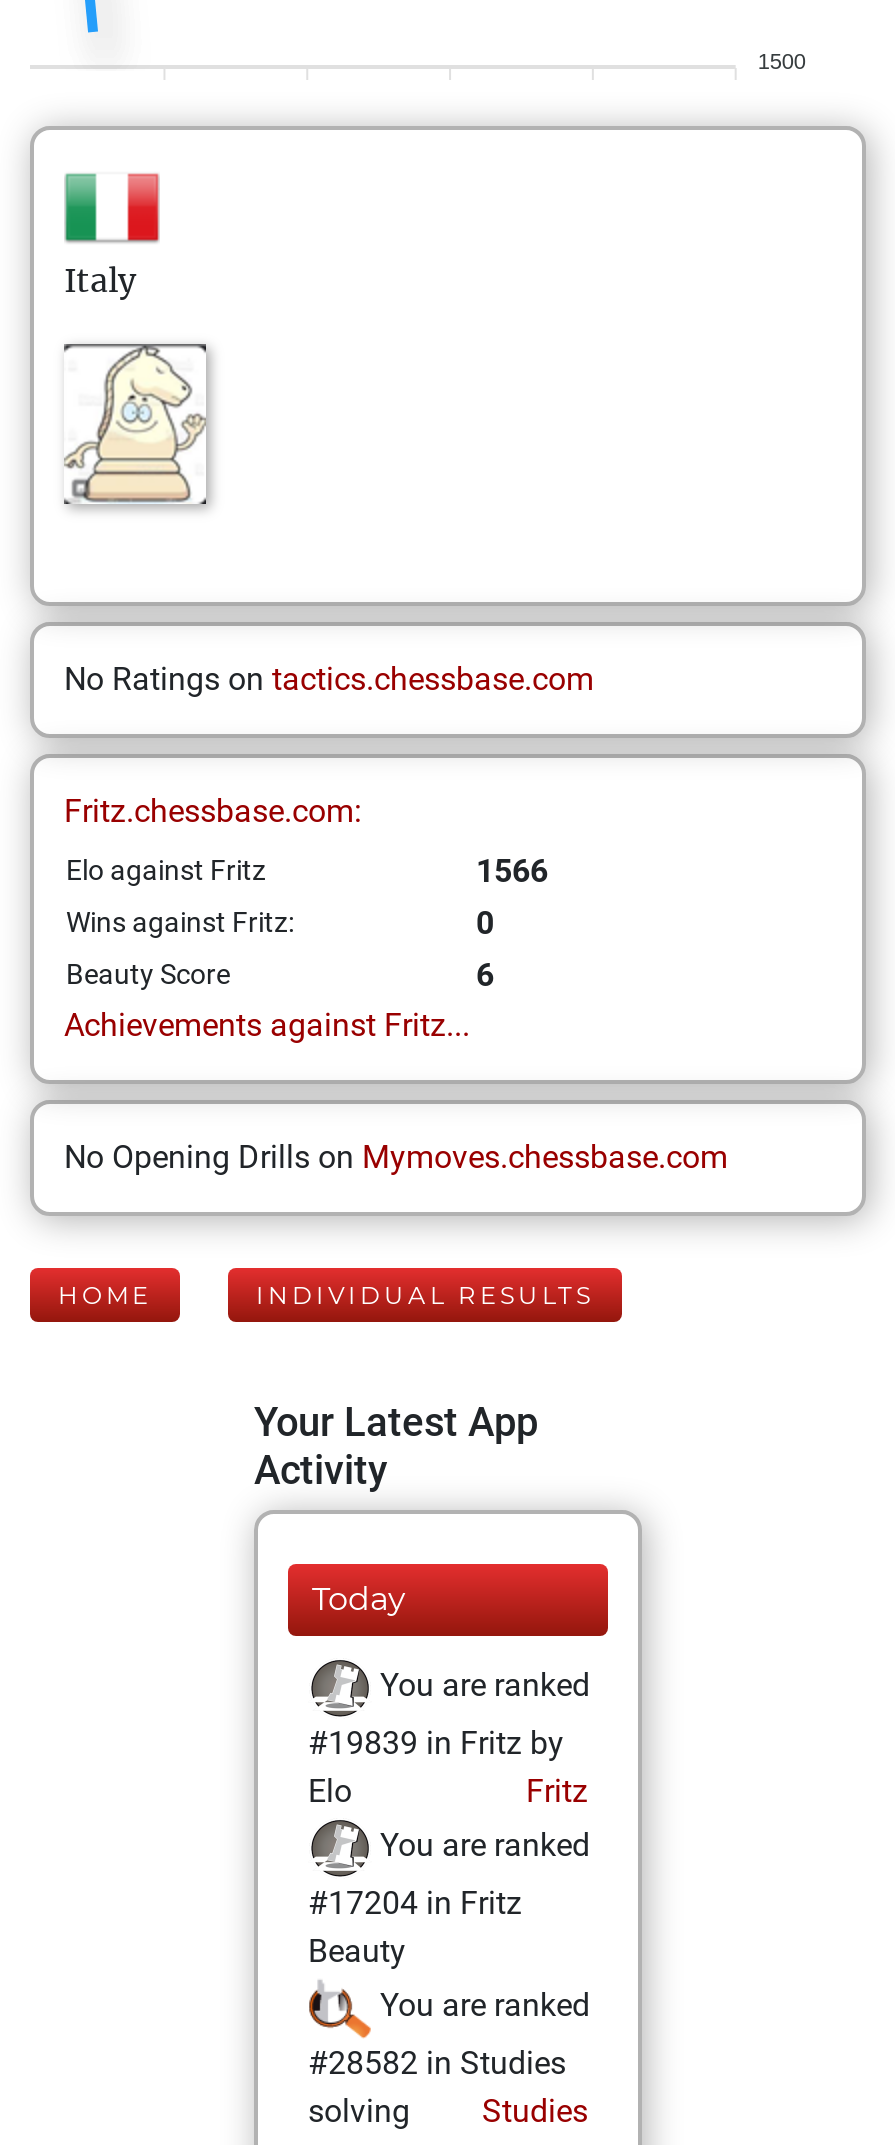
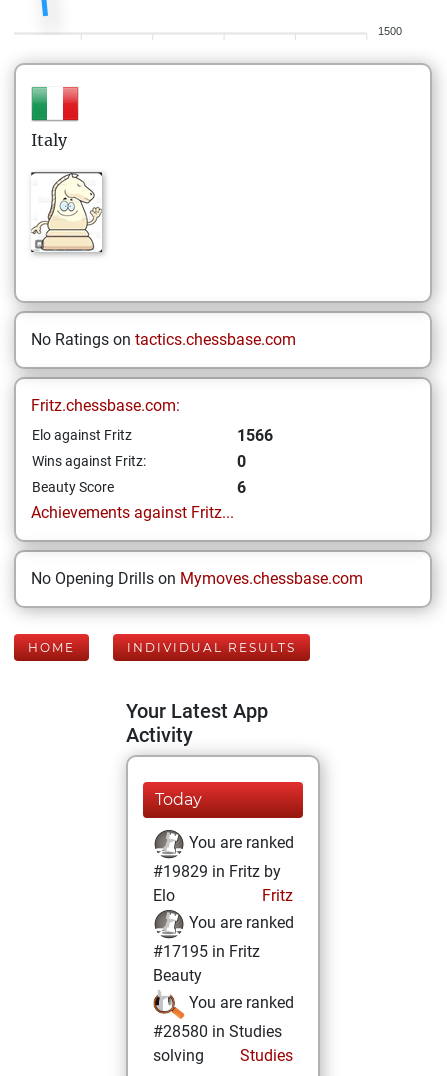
[308,1724,564,1762] #19839 in Fritz by -> [153,862,281,881] #19829 in Fritz by
[308,1884,522,1922] #17204 in Fritz -> [153,942,260,961] #17195 in Fritz
[308,2044,566,2082] #28582 in Studies -> [153,1022,282,1041] #28580 in Studies

